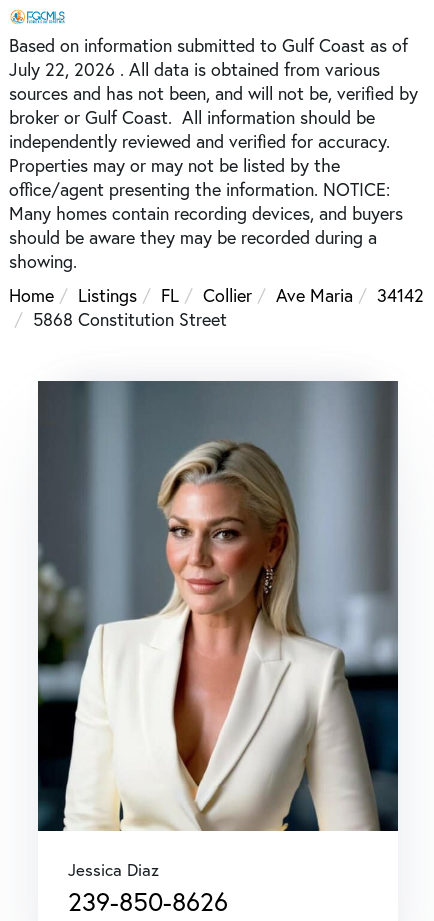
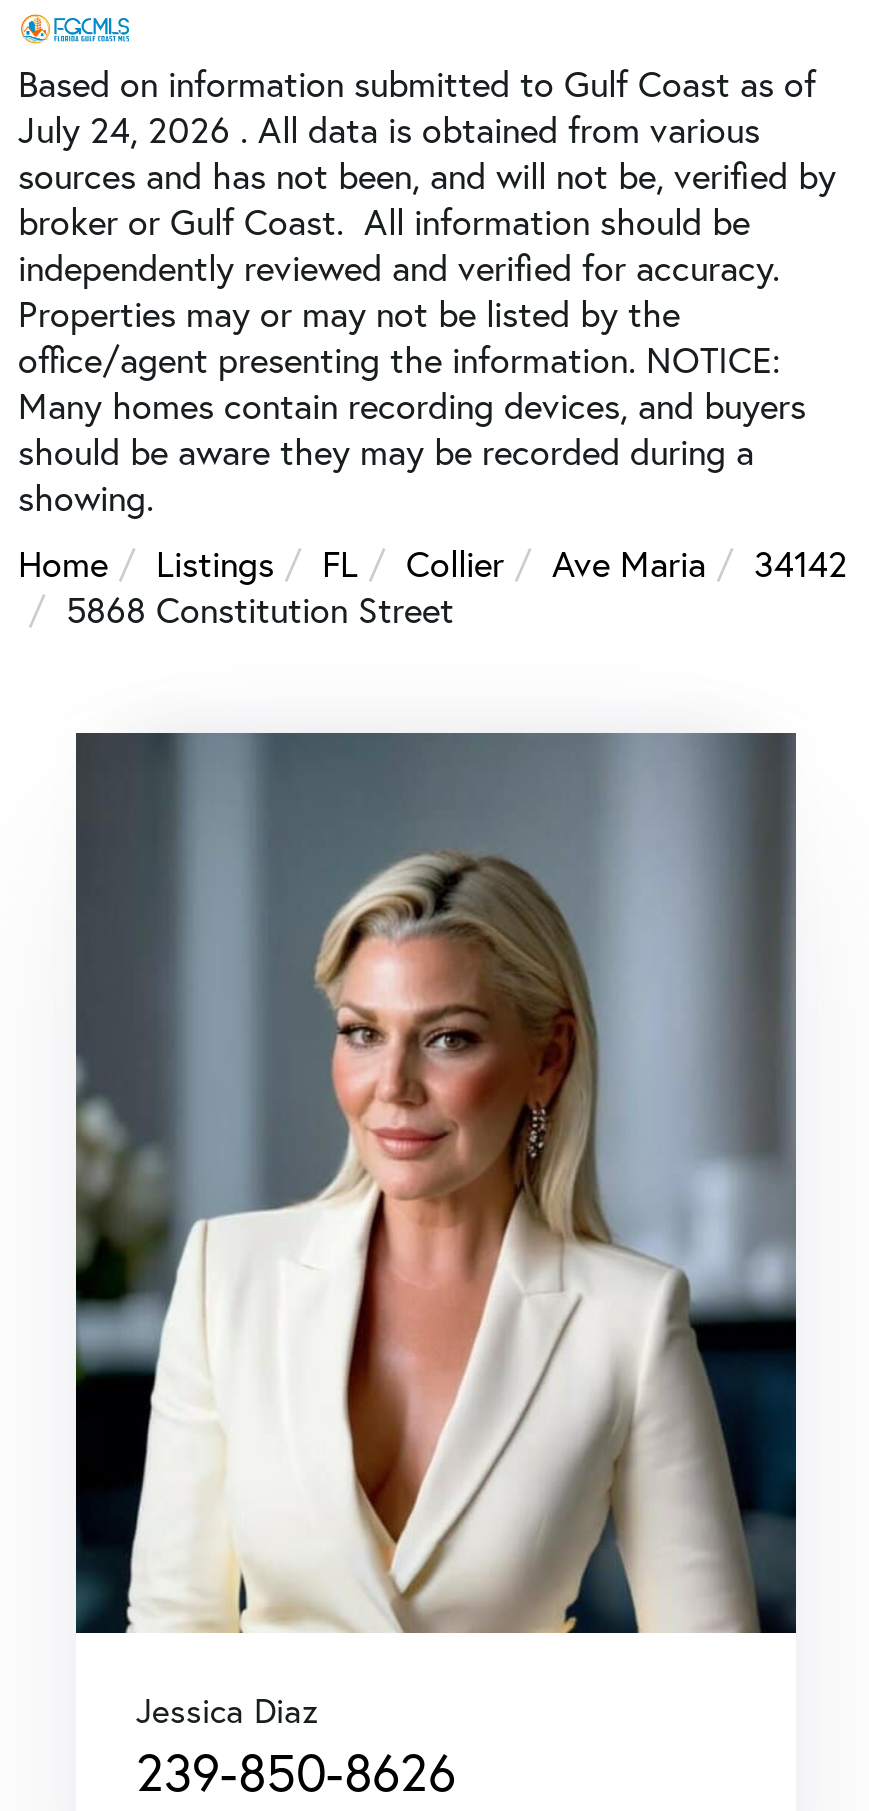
[9,57,380,81] July 22, 2026 . All data is obtained from various -> [18,107,760,153] July 24, 2026 . All data is obtained from various

